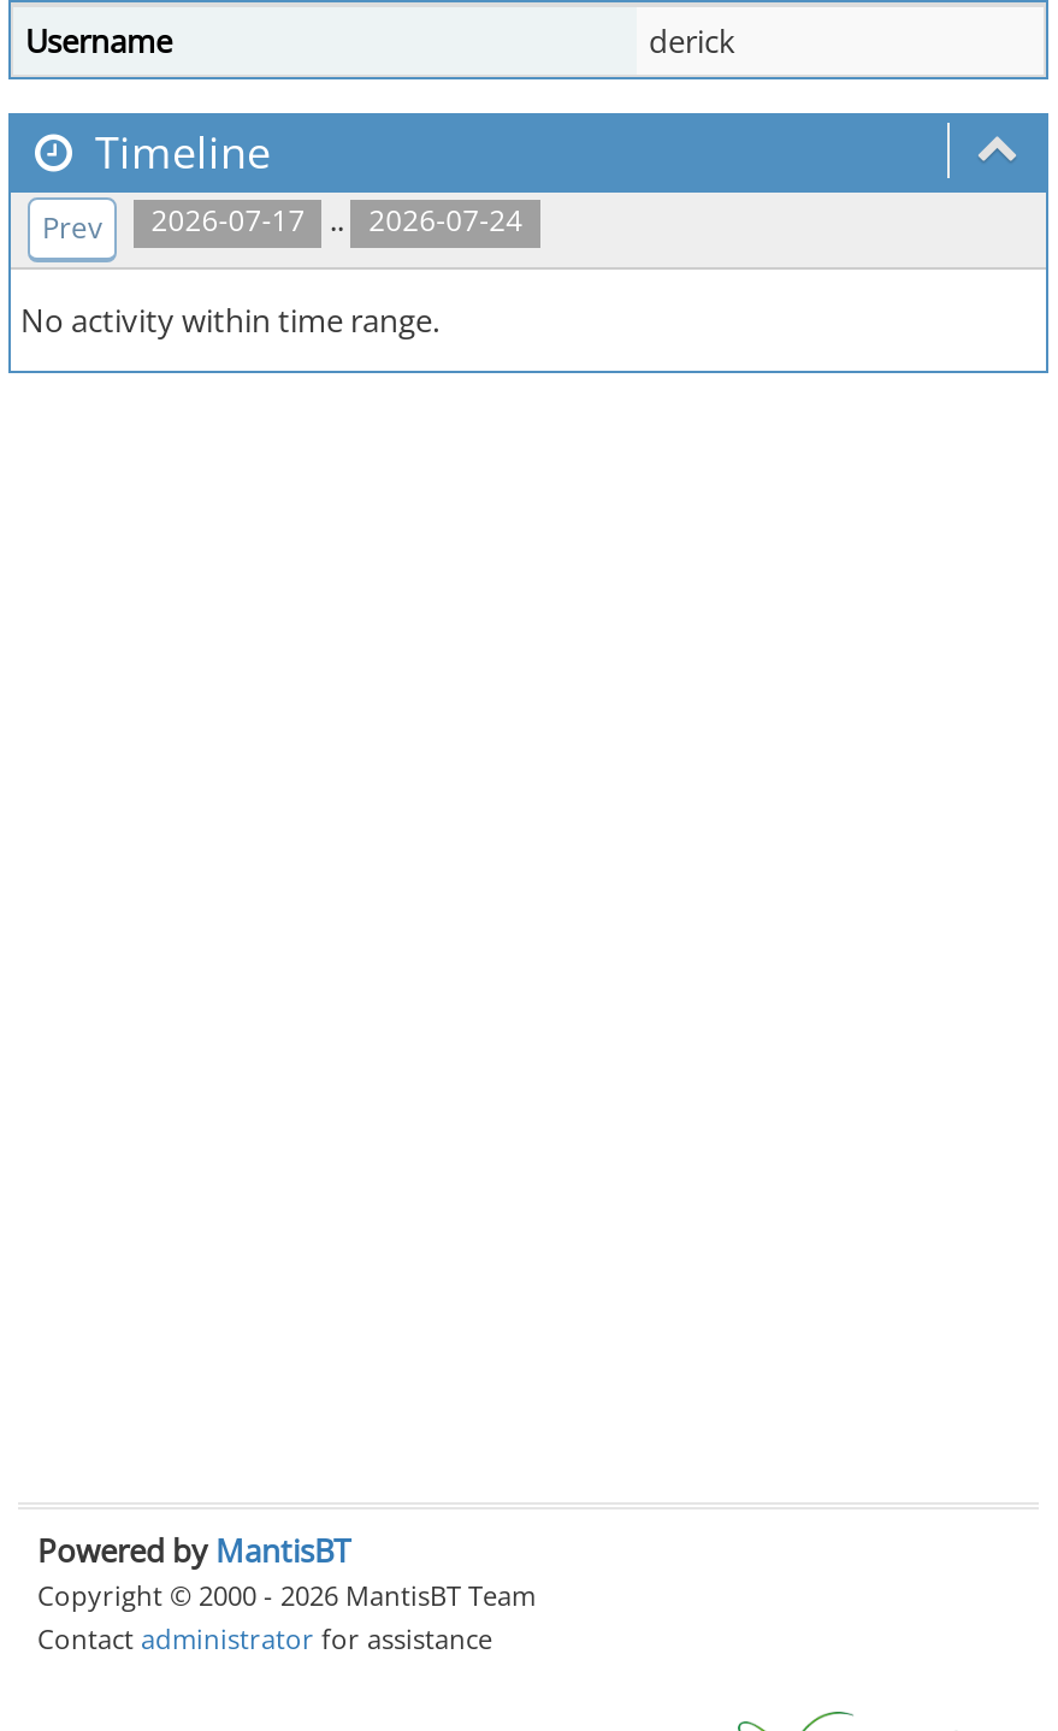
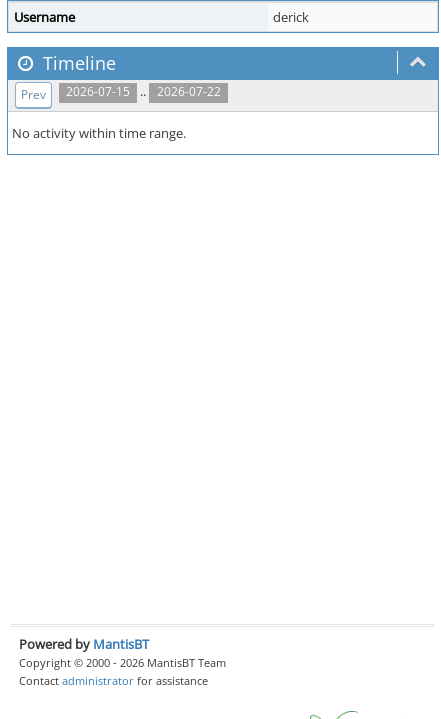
[42,197,523,248] Prev 2026-07-17 .. 2026-07-24 -> [21,82,221,103] Prev 2026-07-15 .. 2026-07-22

